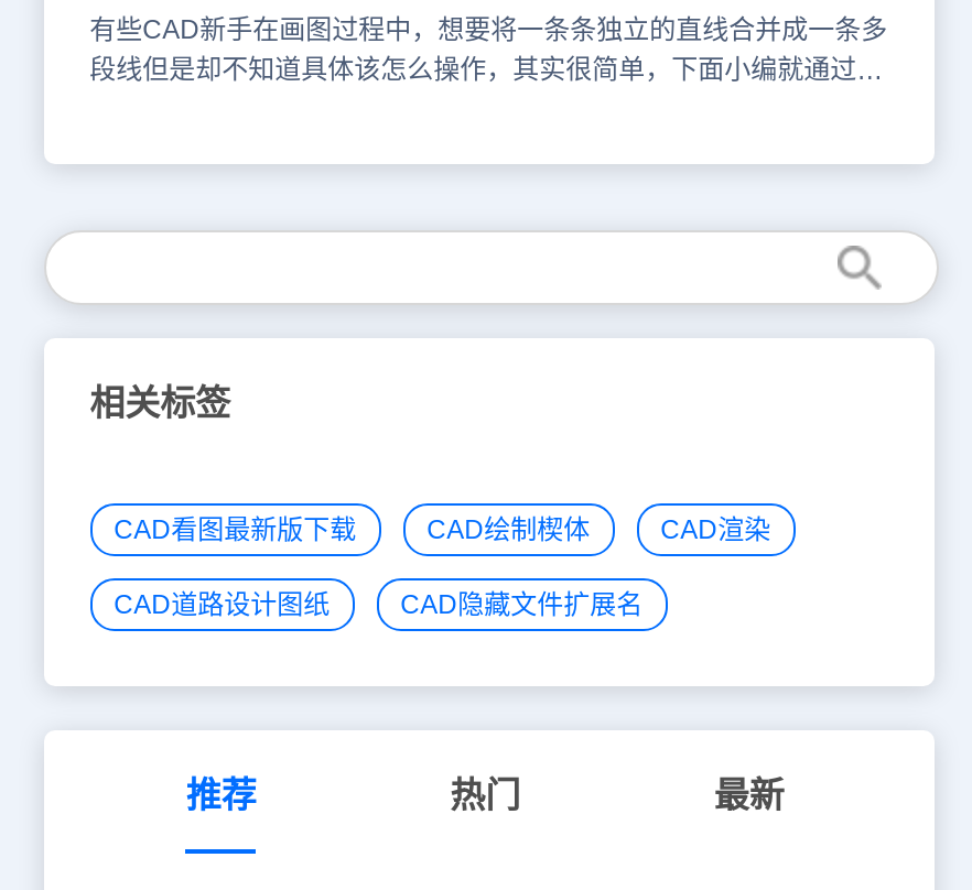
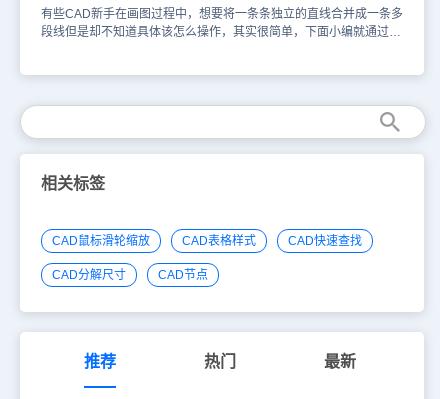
[114,515,771,546] CAD看图最新版下载 | CAD绘制楔体 | CAD渲染 -> [52,234,362,248] CAD鼠标滑轮缩放 | CAD表格样式 | CAD快速查找
[114,590,643,621] CAD道路设计图纸 | CAD隐藏文件扩展名 -> [52,268,208,282] CAD分解尺寸 | CAD节点

